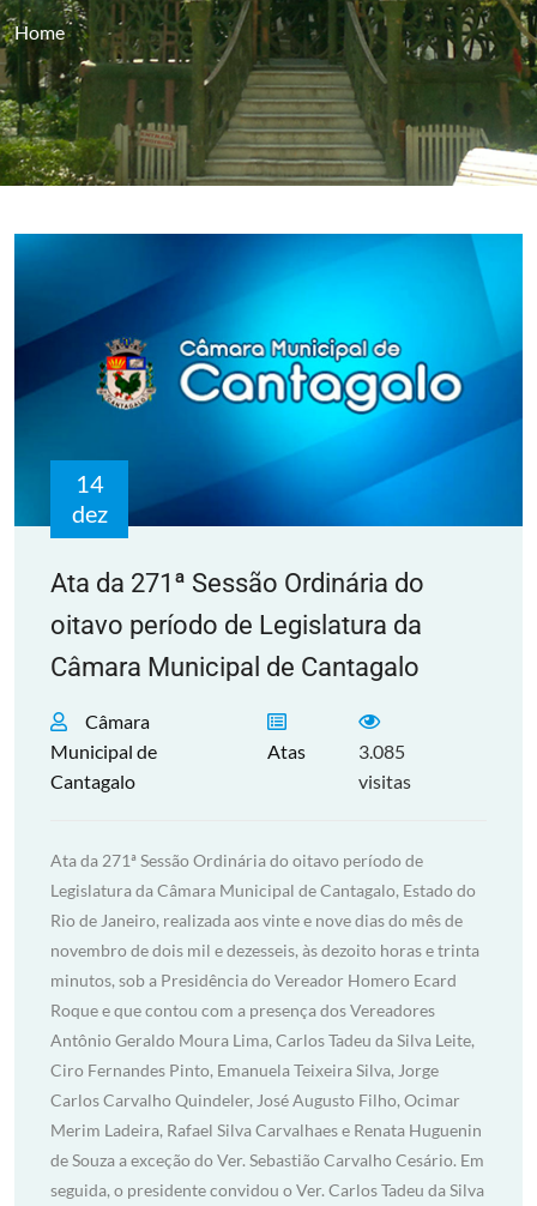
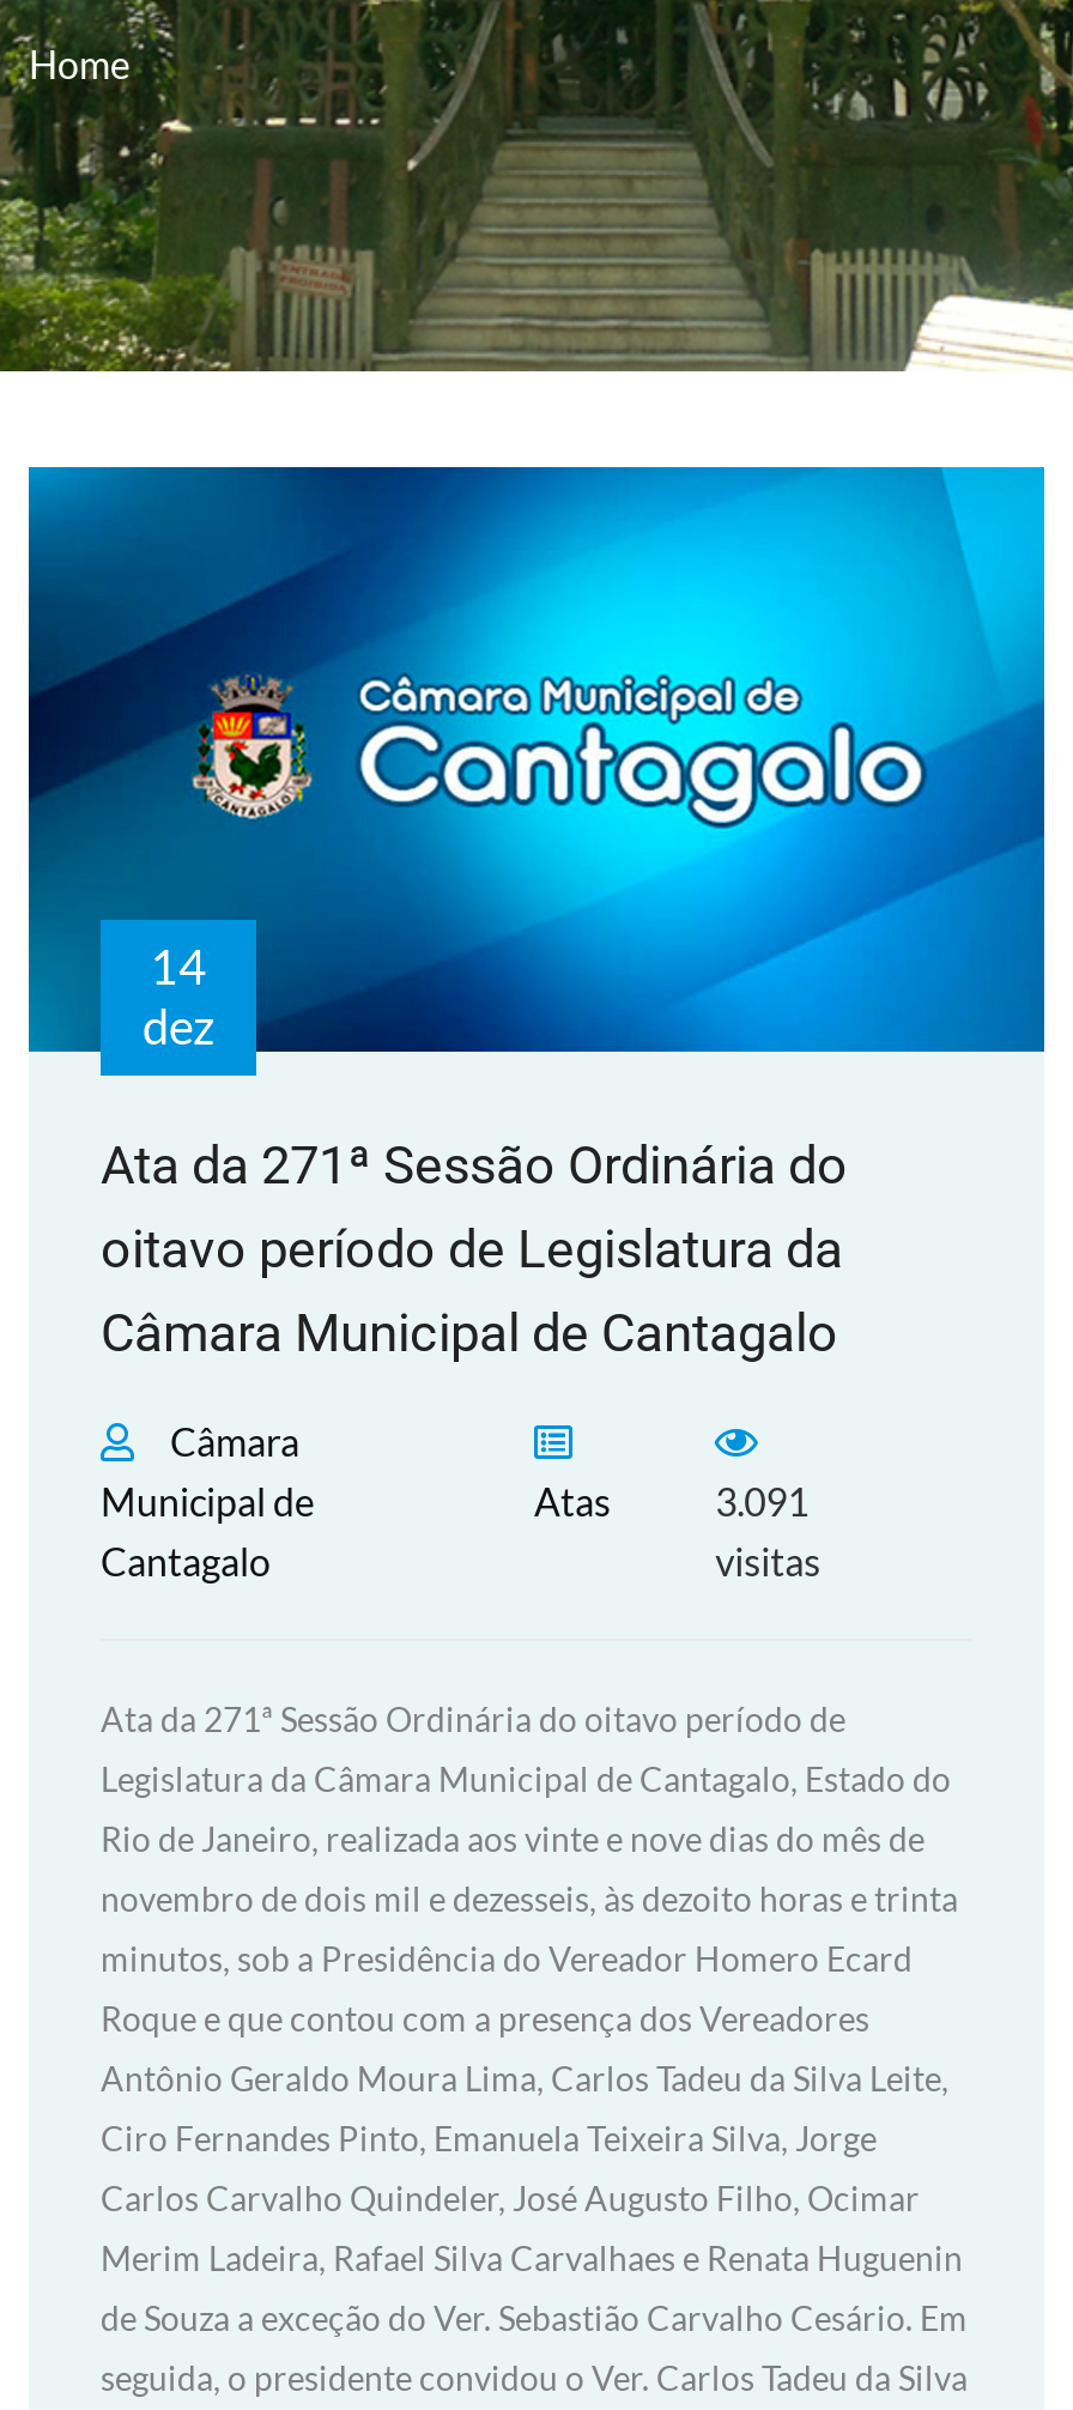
[358,739,405,762] 3.085 -> [715,1477,809,1523] 3.091

